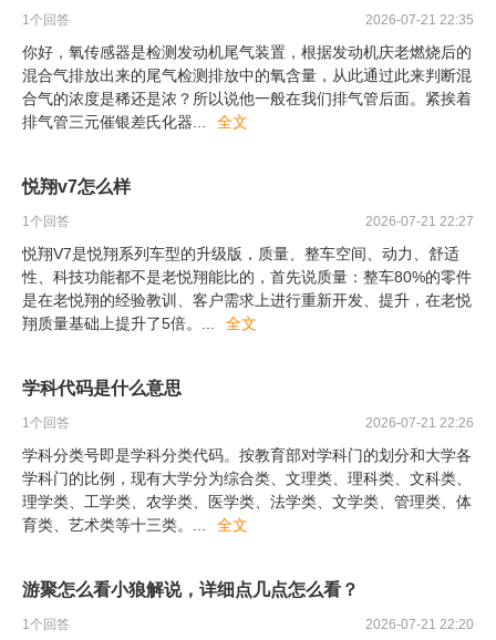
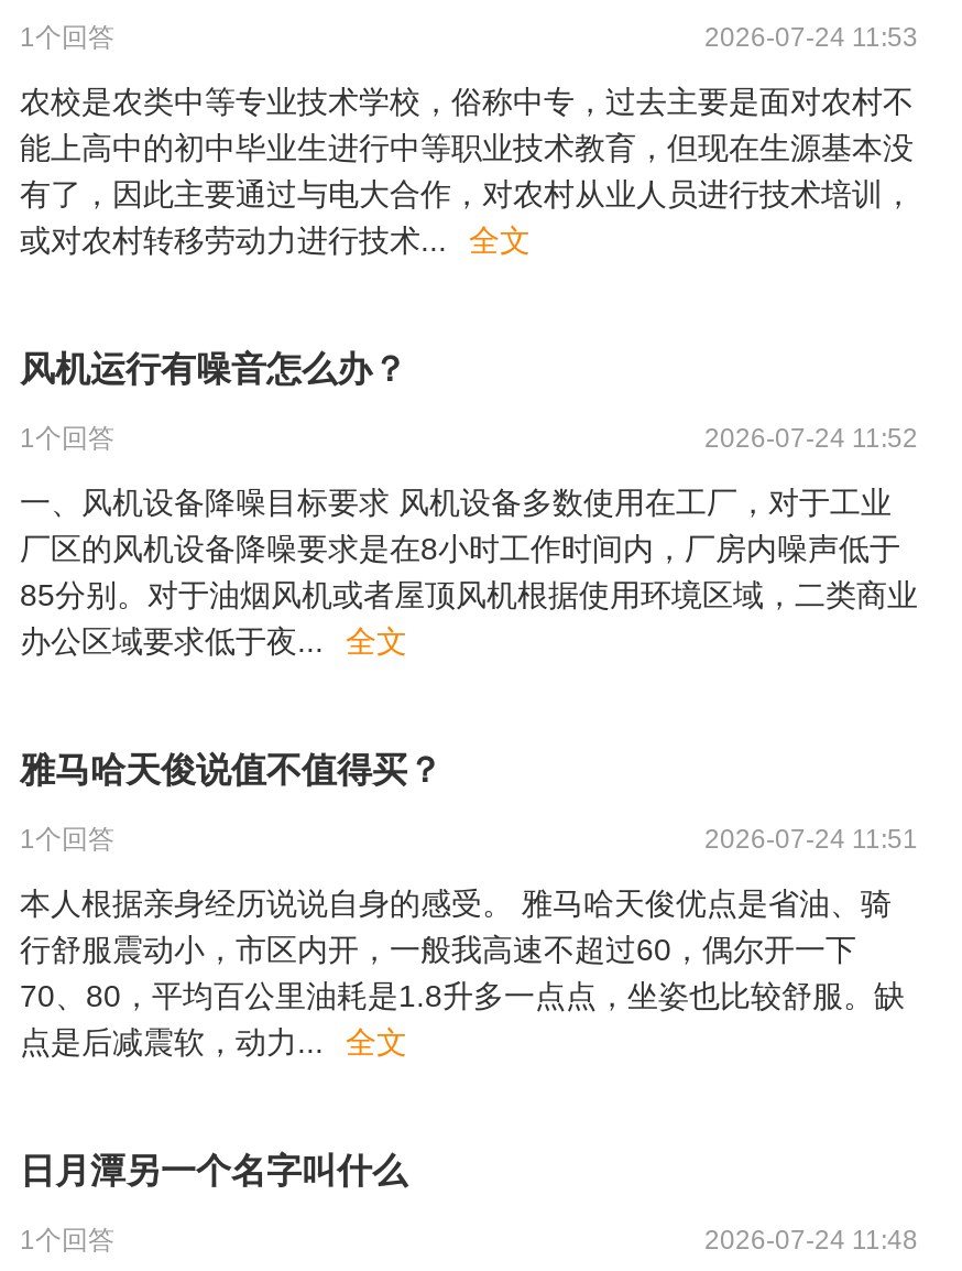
[365,12,474,28] 2026-07-21 22:35 -> [704,22,918,53] 2026-07-24 11:53
[22,43,472,131] 你好，氧传感器是检测发动机尾气装置，根据发动机庆老燃烧后的 | 混合气排放出来的尾气检测排放中的氧含量，从此通过此来判断混 | 合气的浓度是稀还是浓？所以说他一般在我们排气管后面。紧挨着 | 排气管三元催银差氏化器... -> [20,84,914,258] 农校是农类中等专业技术学校，俗称中专，过去主要是面对农村不 | 能上高中的初中毕业生进行中等职业技术教育，但现在生源基本没 | 有了，因此主要通过与电大合作，对农村从业人员进行技术培训， | 或对农村转移劳动力进行技术...
[22,177,131,196] 悦翔v7怎么样 -> [20,350,407,388] 风机运行有噪音怎么办？
[365,214,474,229] 2026-07-21 22:27 -> [704,423,918,454] 2026-07-24 11:52
[22,245,472,332] 悦翔V7是悦翔系列车型的升级版，质量、整车空间、动力、舒适 | 性、科技功能都不是老悦翔能比的，首先说质量：整车80%的零件 | 是在老悦翔的经验教训、客户需求上进行重新开发、提升，在老悦 | 翔质量基础上提升了5倍。... -> [20,485,918,659] 一、风机设备降噪目标要求 风机设备多数使用在工厂，对于工业 | 厂区的风机设备降噪要求是在8小时工作时间内，厂房内噪声低于 | 85分别。对于油烟风机或者屋顶风机根据使用环境区域，二类商业 | 办公区域要求低于夜...
[22,379,182,398] 学科代码是什么意思 -> [20,751,442,789] 雅马哈天俊说值不值得买？
[365,415,474,431] 2026-07-21 22:26 -> [704,824,918,855] 2026-07-24 11:51
[22,446,472,534] 学科分类号即是学科分类代码。按教育部对学科门的划分和大学各 | 学科门的比例，现有大学分为综合类、文理类、理科类、文科类、 | 理学类、工学类、农学类、医学类、法学类、文学类、管理类、体 | 育类、艺术类等十三类。... -> [20,886,905,1060] 本人根据亲身经历说说自身的感受。 雅马哈天俊优点是省油、骑 | 行舒服震动小，市区内开，一般我高速不超过60，偶尔开一下 | 70、80，平均百公里油耗是1.8升多一点点，坐姿也比较舒服。缺 | 点是后减震软，动力...
[22,580,359,599] 游聚怎么看小狼解说，详细点几点怎么看？ -> [20,1152,407,1189] 日月潭另一个名字叫什么
[365,617,474,632] 2026-07-21 22:20 -> [704,1225,918,1256] 2026-07-24 11:48

